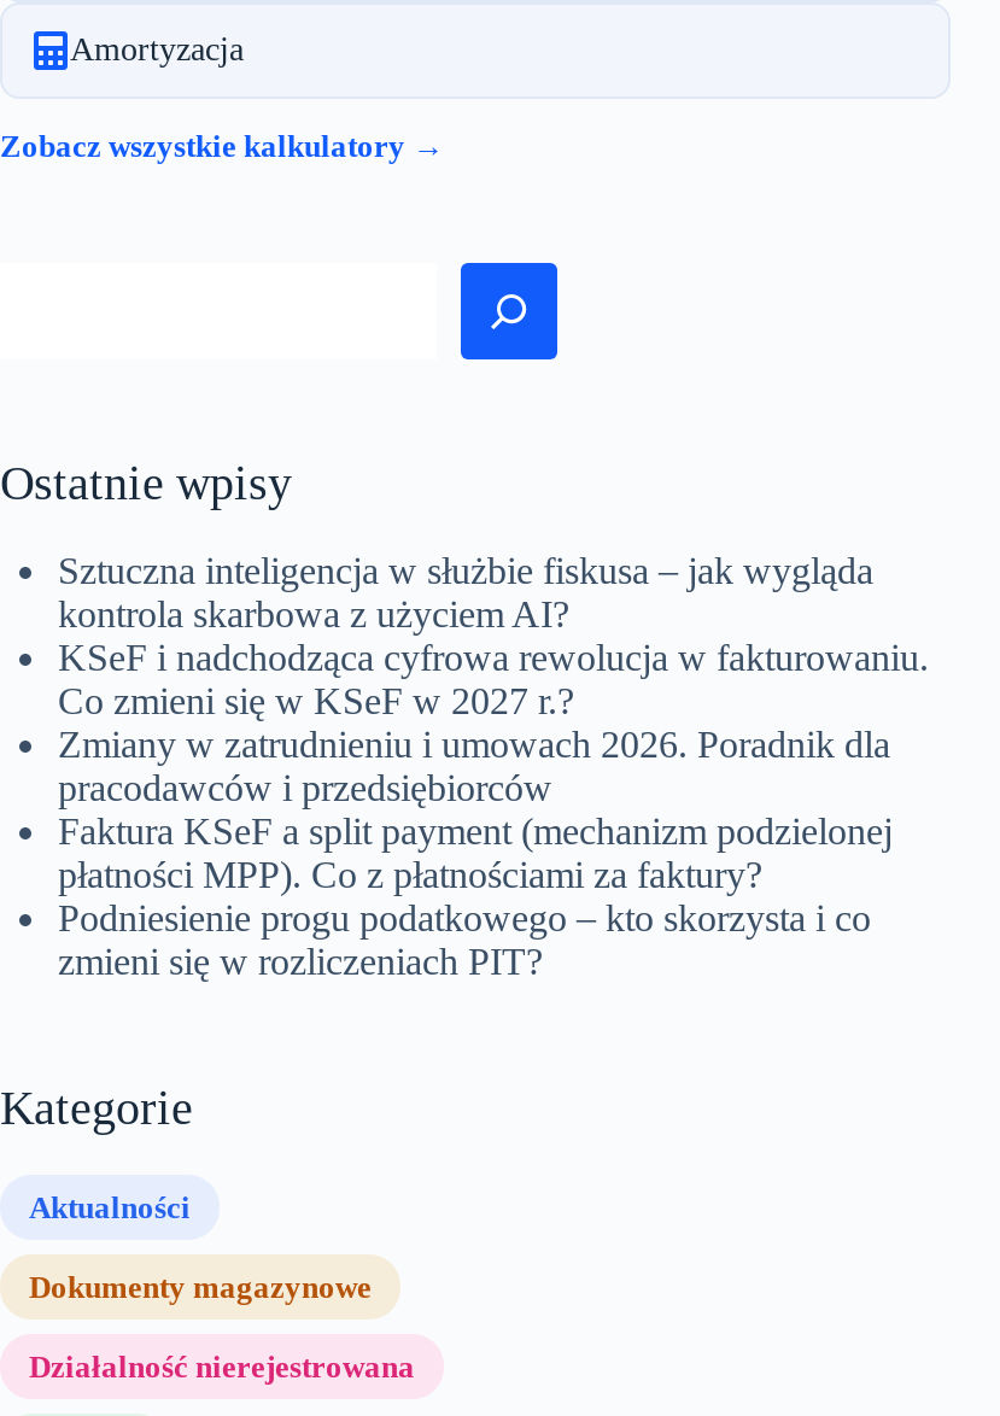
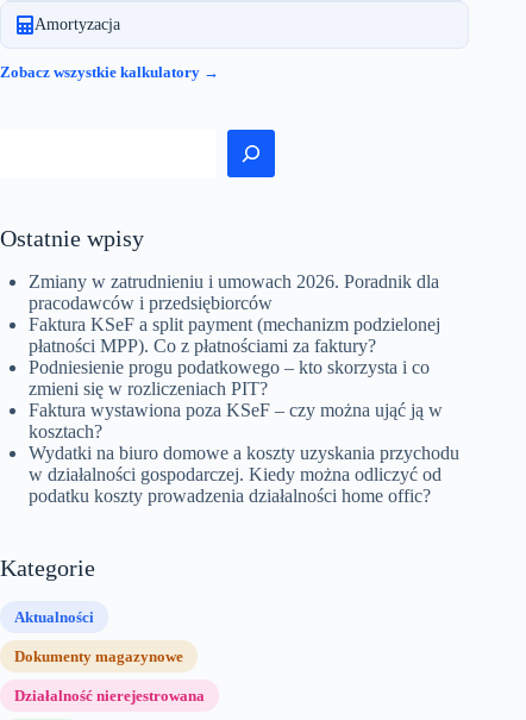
[58,551,929,722] Sztuczna inteligencja w służbie fiskusa – jak wygląda | kontrola skarbowa z użyciem AI? | KSeF i nadchodząca cyfrowa rewolucja w fakturowaniu. | Co zmieni się w KSeF w 2027 r.? -> none
moved [58,725,893,983] -> [29,272,440,399]: Zmiany w zatrudnieniu i umowach 2026. Poradnik dla | pracodawców i przedsiębiorców | Faktura KSeF a split payment (mechanizm podzielonej | płatności MPP). Co z płatnościami za faktury? | Podniesienie progu podatkowego – kto skorzysta i co | zmieni się w rozliczeniach PIT?
none -> [29,400,459,506] Faktura wystawiona poza KSeF – czy można ująć ją w | kosztach? | Wydatki na biuro domowe a koszty uzyskania przychodu | w działalności gospodarczej. Kiedy można odliczyć od | podatku koszty prowadzenia działalności home offic?

